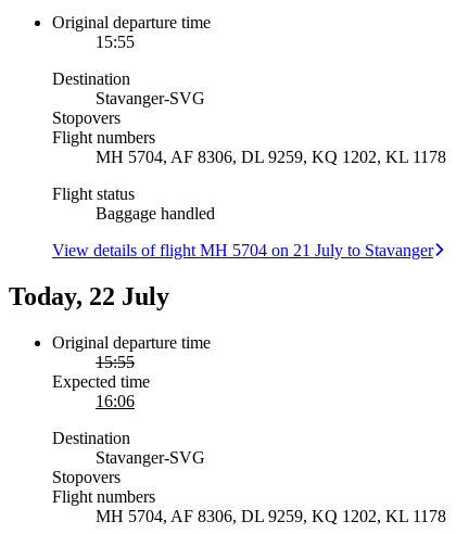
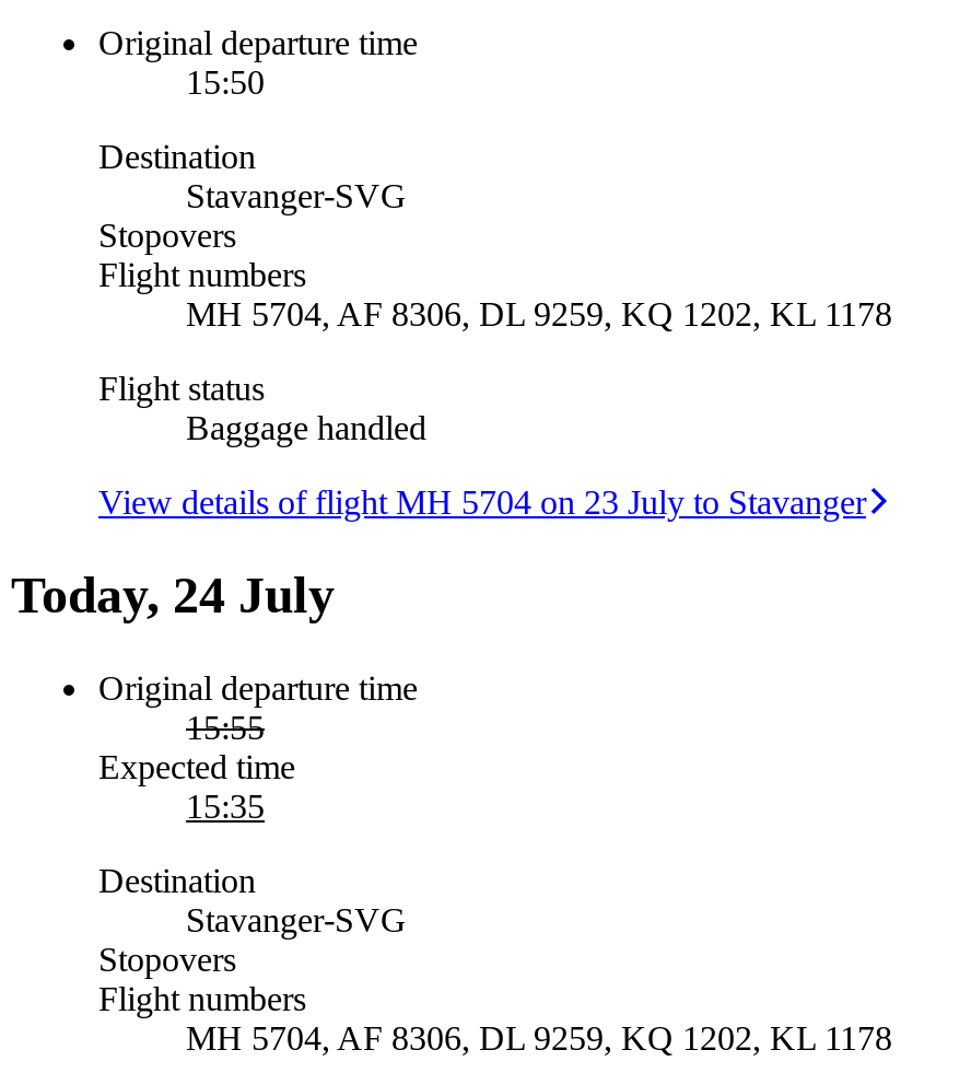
[96,32,135,51] 15:55 -> [186,63,265,100] 15:50
[52,241,433,259] View details of flight MH 5704 on 21 July to Stavanger -> [98,483,866,520] View details of flight MH 5704 on 23 July to Stavanger
[9,282,169,310] Today, 22 July -> [11,566,335,623] Today, 24 July
[96,391,135,410] 16:06 -> [186,786,265,824] 15:35

